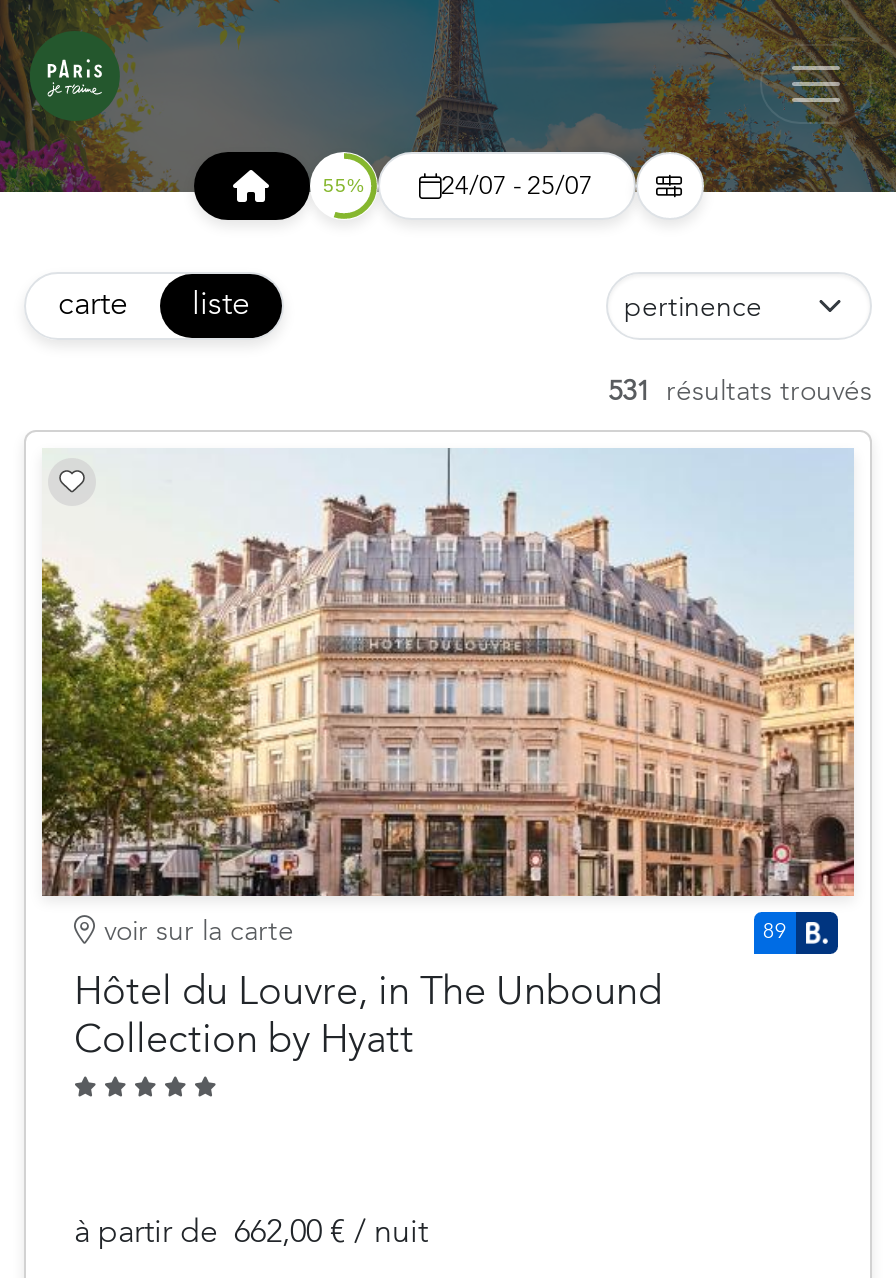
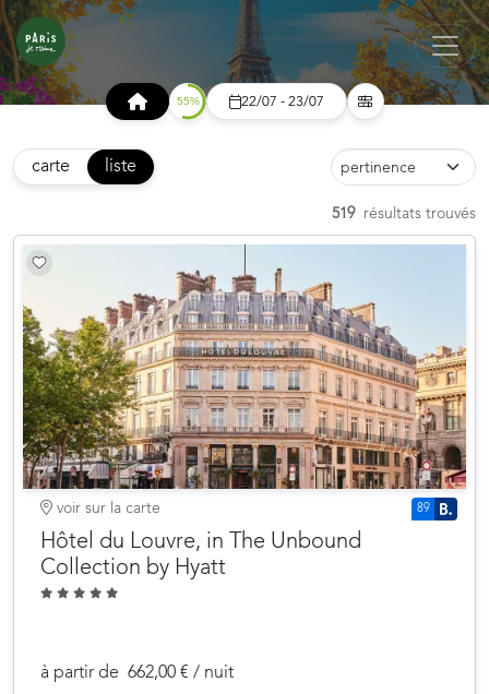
[441,173,593,199] 24/07 - 25/07 -> [241,94,324,109] 22/07 - 23/07
[608,378,872,406] 531 résultats trouvés -> [332,206,476,221] 519 résultats trouvés

